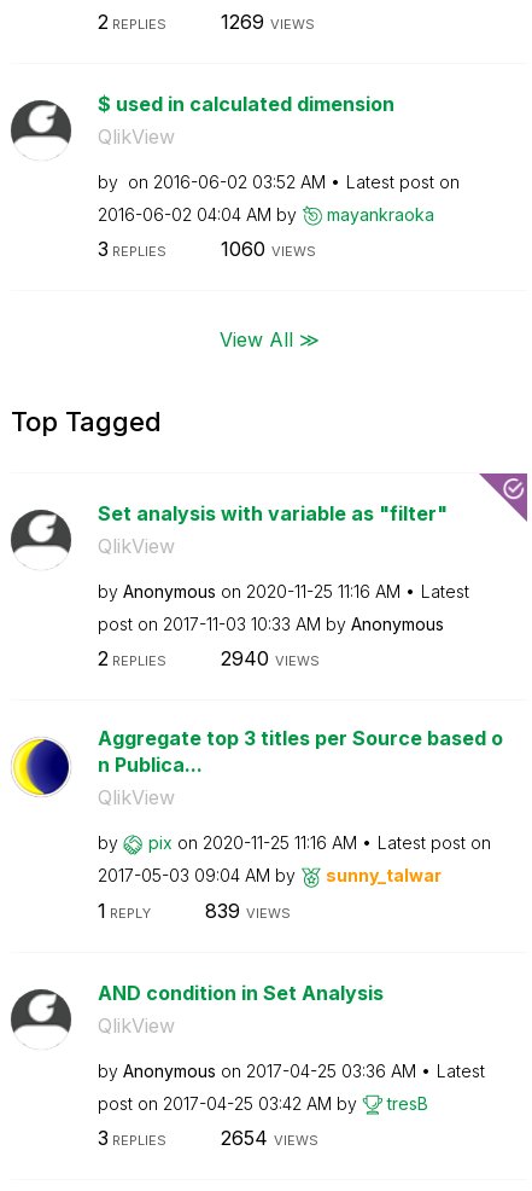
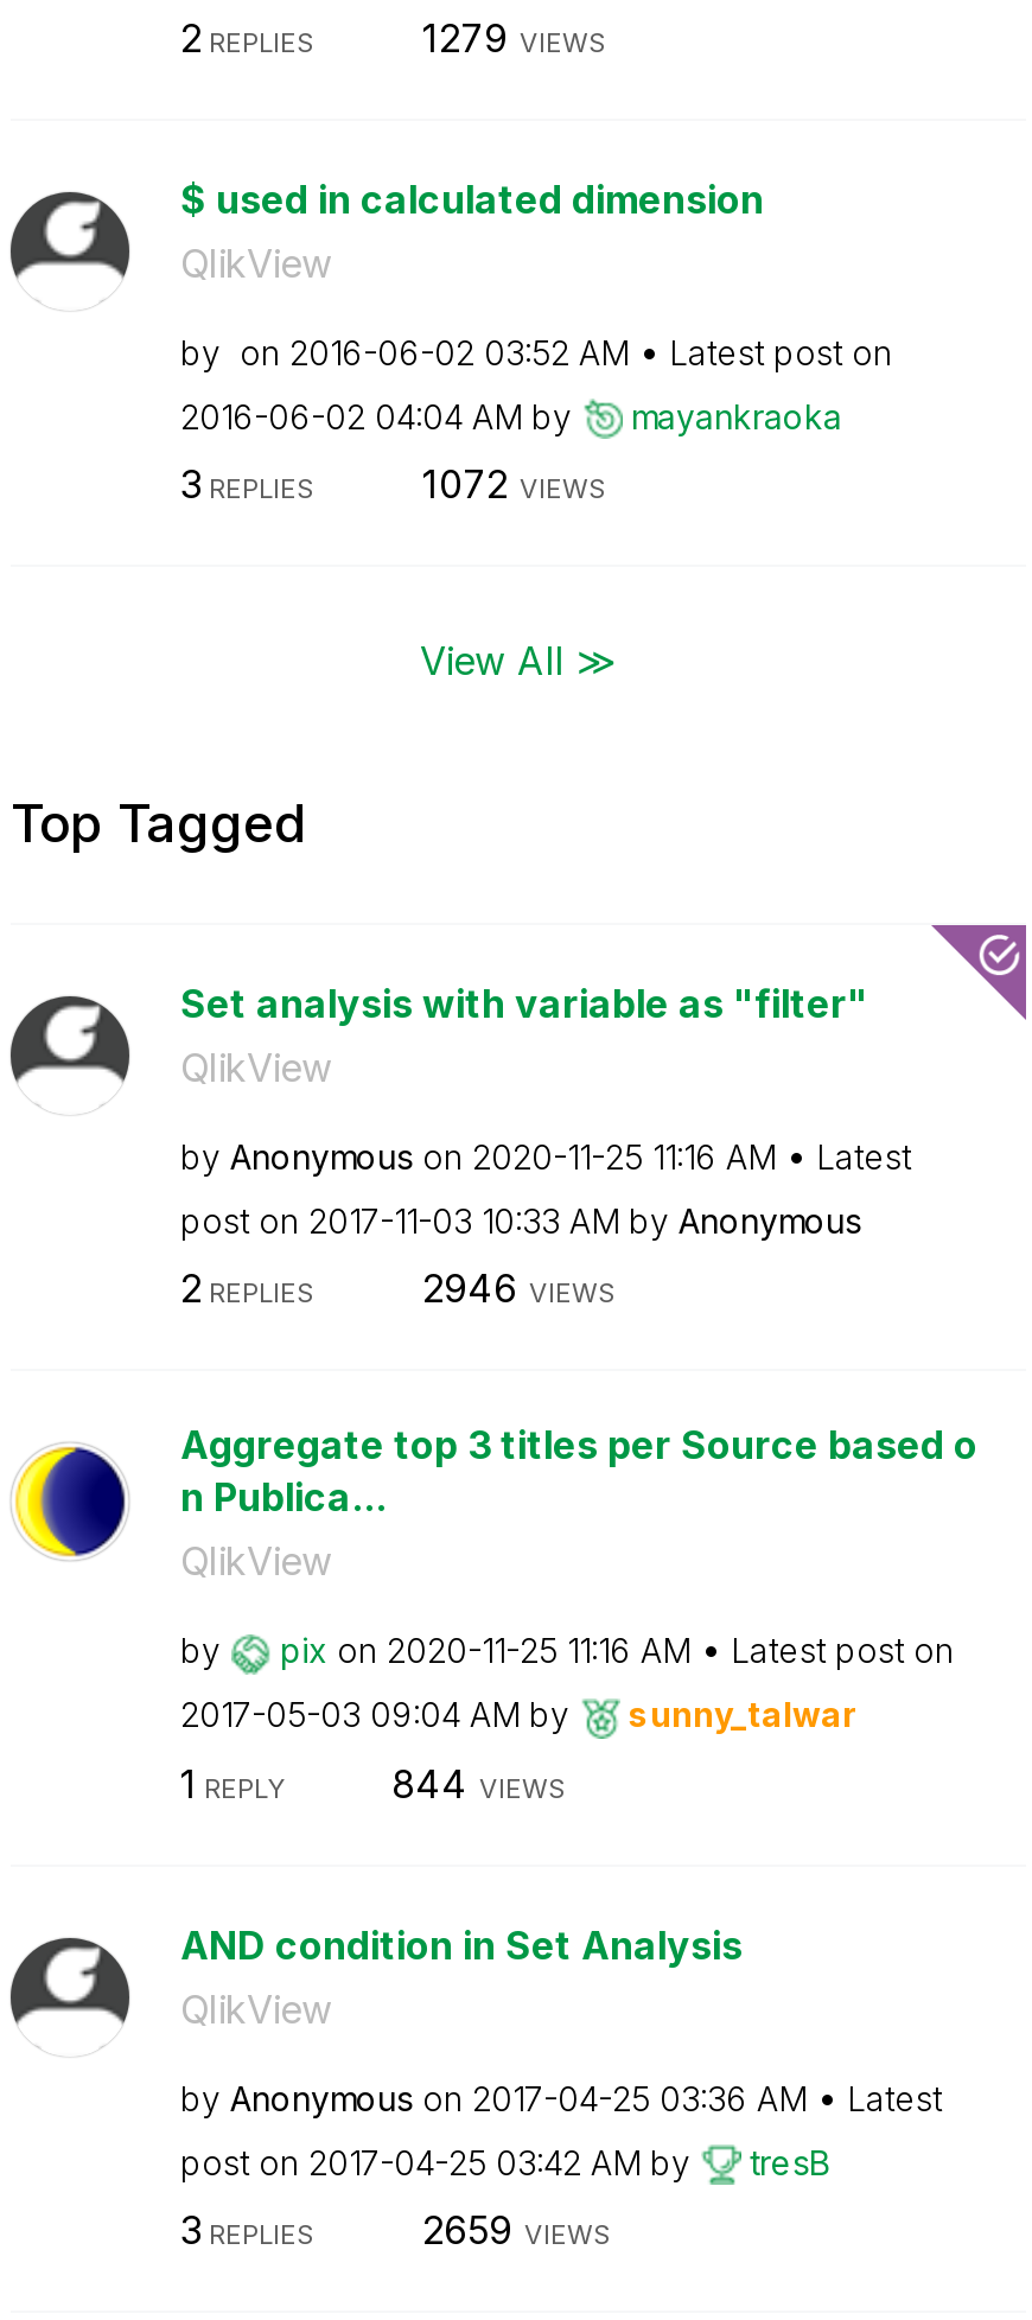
[220,9,314,33] 1269 VIEWS -> [422,13,607,60] 1279 VIEWS
[220,237,315,261] 1060 VIEWS -> [422,460,607,508] 1072 VIEWS
[220,646,319,670] 2940 VIEWS -> [422,1264,617,1312] 2946 VIEWS
[204,898,290,922] 839 VIEWS -> [391,1759,567,1806] 844 VIEWS
[220,1126,318,1150] 2654 VIEWS -> [422,2206,612,2254] 2659 VIEWS

